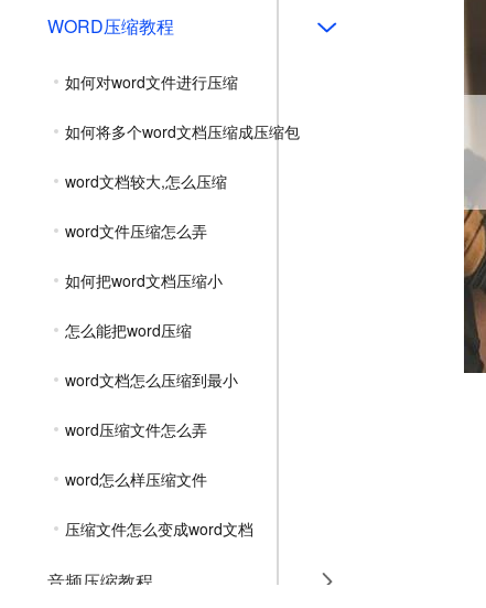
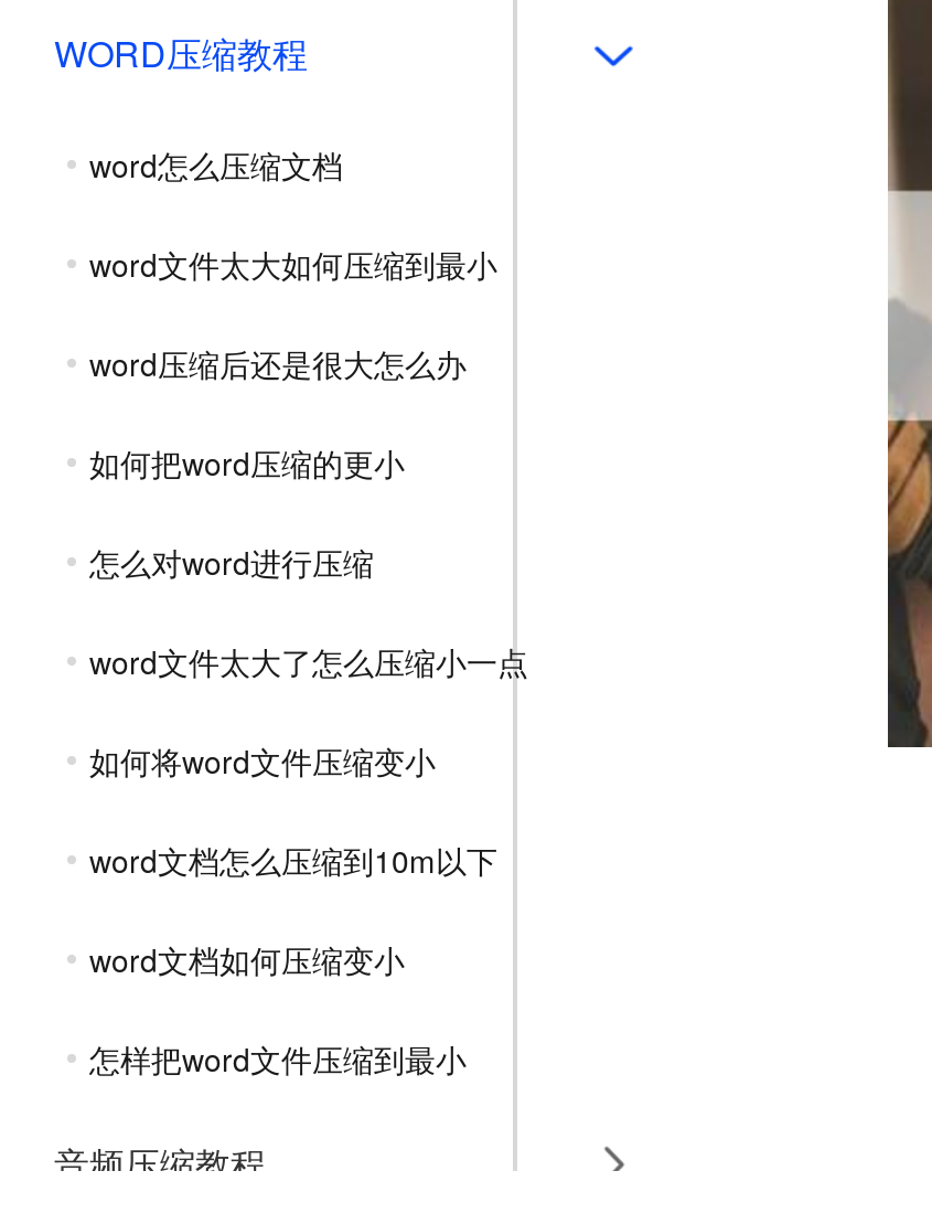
[65,71,238,93] 如何对word文件进行压缩 -> [89,142,343,187] word怎么压缩文档
[65,120,300,142] 如何将多个word文档压缩成压缩包 -> [89,242,497,286] word文件太大如何压缩到最小
[65,170,227,192] word文档较大,怎么压缩 -> [89,341,467,385] word压缩后还是很大怎么办
[65,220,207,242] word文件压缩怎么弄 -> [89,440,405,485] 如何把word压缩的更小
[65,269,223,291] 如何把word文档压缩小 -> [89,540,374,584] 怎么对word进行压缩
[65,319,192,341] 怎么能把word压缩 -> [89,639,528,683] word文件太大了怎么压缩小一点
[65,369,238,391] word文档怎么压缩到最小 -> [89,738,436,783] 如何将word文件压缩变小
[65,418,207,440] word压缩文件怎么弄 -> [89,838,497,882] word文档怎么压缩到10m以下
[65,468,207,490] word怎么样压缩文件 -> [89,937,405,981] word文档如何压缩变小
[65,518,253,540] 压缩文件怎么变成word文档 -> [89,1036,467,1081] 怎样把word文件压缩到最小

